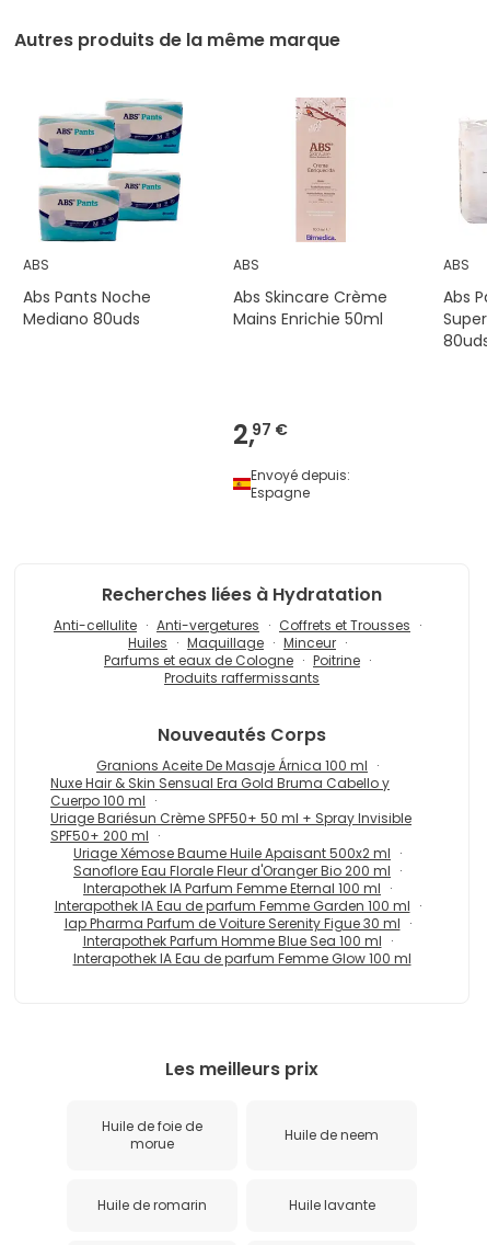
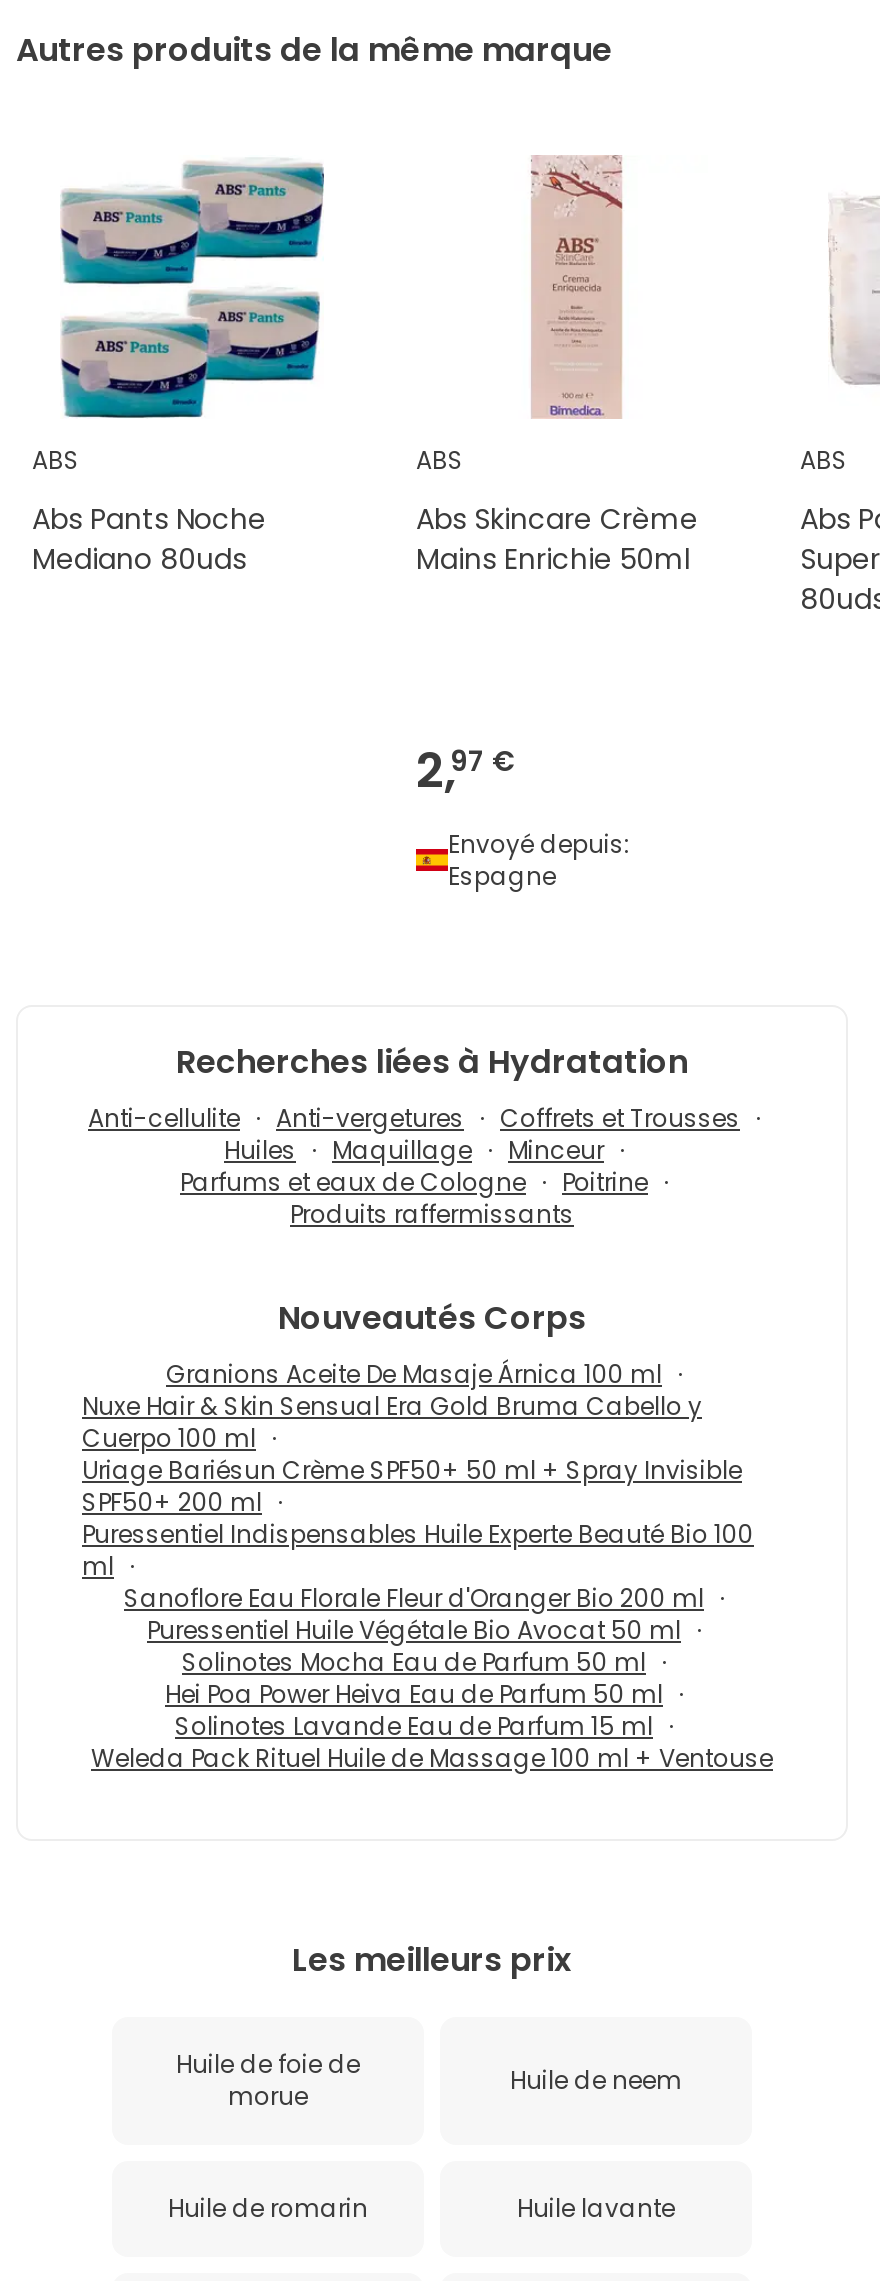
[73,843,391,862] Uriage Xémose Baume Huile Apaisant 500x2 ml -> [82,1516,754,1582] Puressentiel Indispensables Huile Experte Beauté Bio 100 | ml
[54,878,411,967] Interapothek IA Parfum Femme Eternal 100 ml | Interapothek IA Eau de parfum Femme Garden 100 ml | Iap Pharma Parfum de Voiture Serenity Figue 30 ml | Interapothek Parfum Homme Blue Sea 100 ml | Interapothek IA Eau de parfum Femme Glow 100 ml -> [91,1612,773,1774] Puressentiel Huile Végétale Bio Avocat 50 ml | Solinotes Mocha Eau de Parfum 50 ml | Hei Poa Power Heiva Eau de Parfum 50 ml | Solinotes Lavande Eau de Parfum 15 ml | Weleda Pack Rituel Huile de Massage 100 ml + Ventouse

